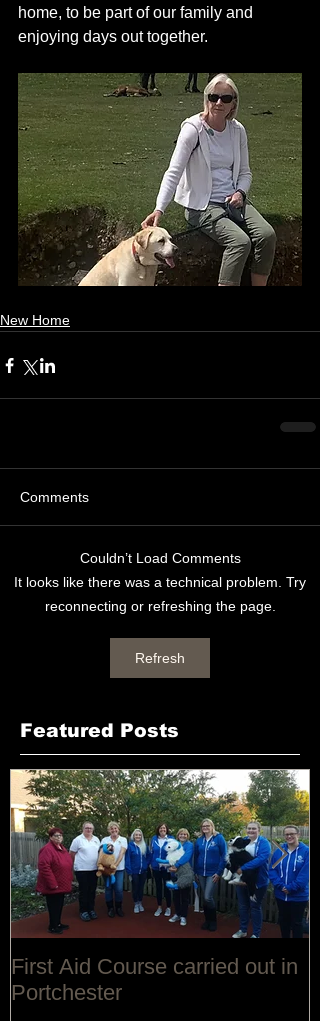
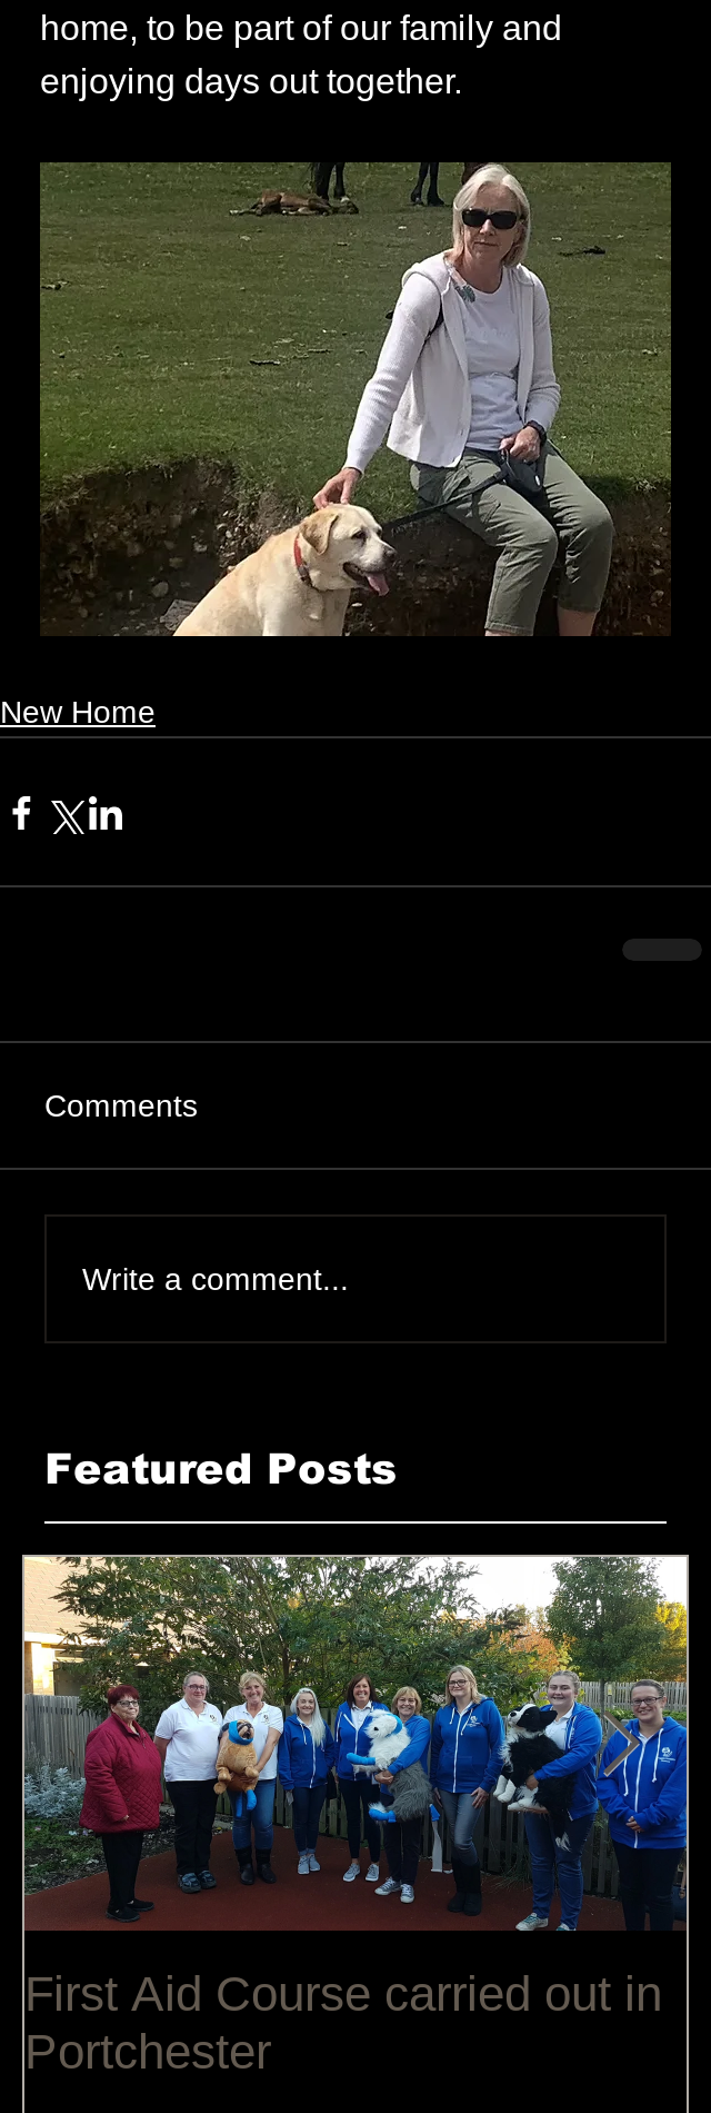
[14,550,306,666] Couldn’t Load Comments | It looks like there was a technical problem. Try | reconnecting or refreshing the page. | Refresh -> [82,1260,349,1296] Write a comment...

